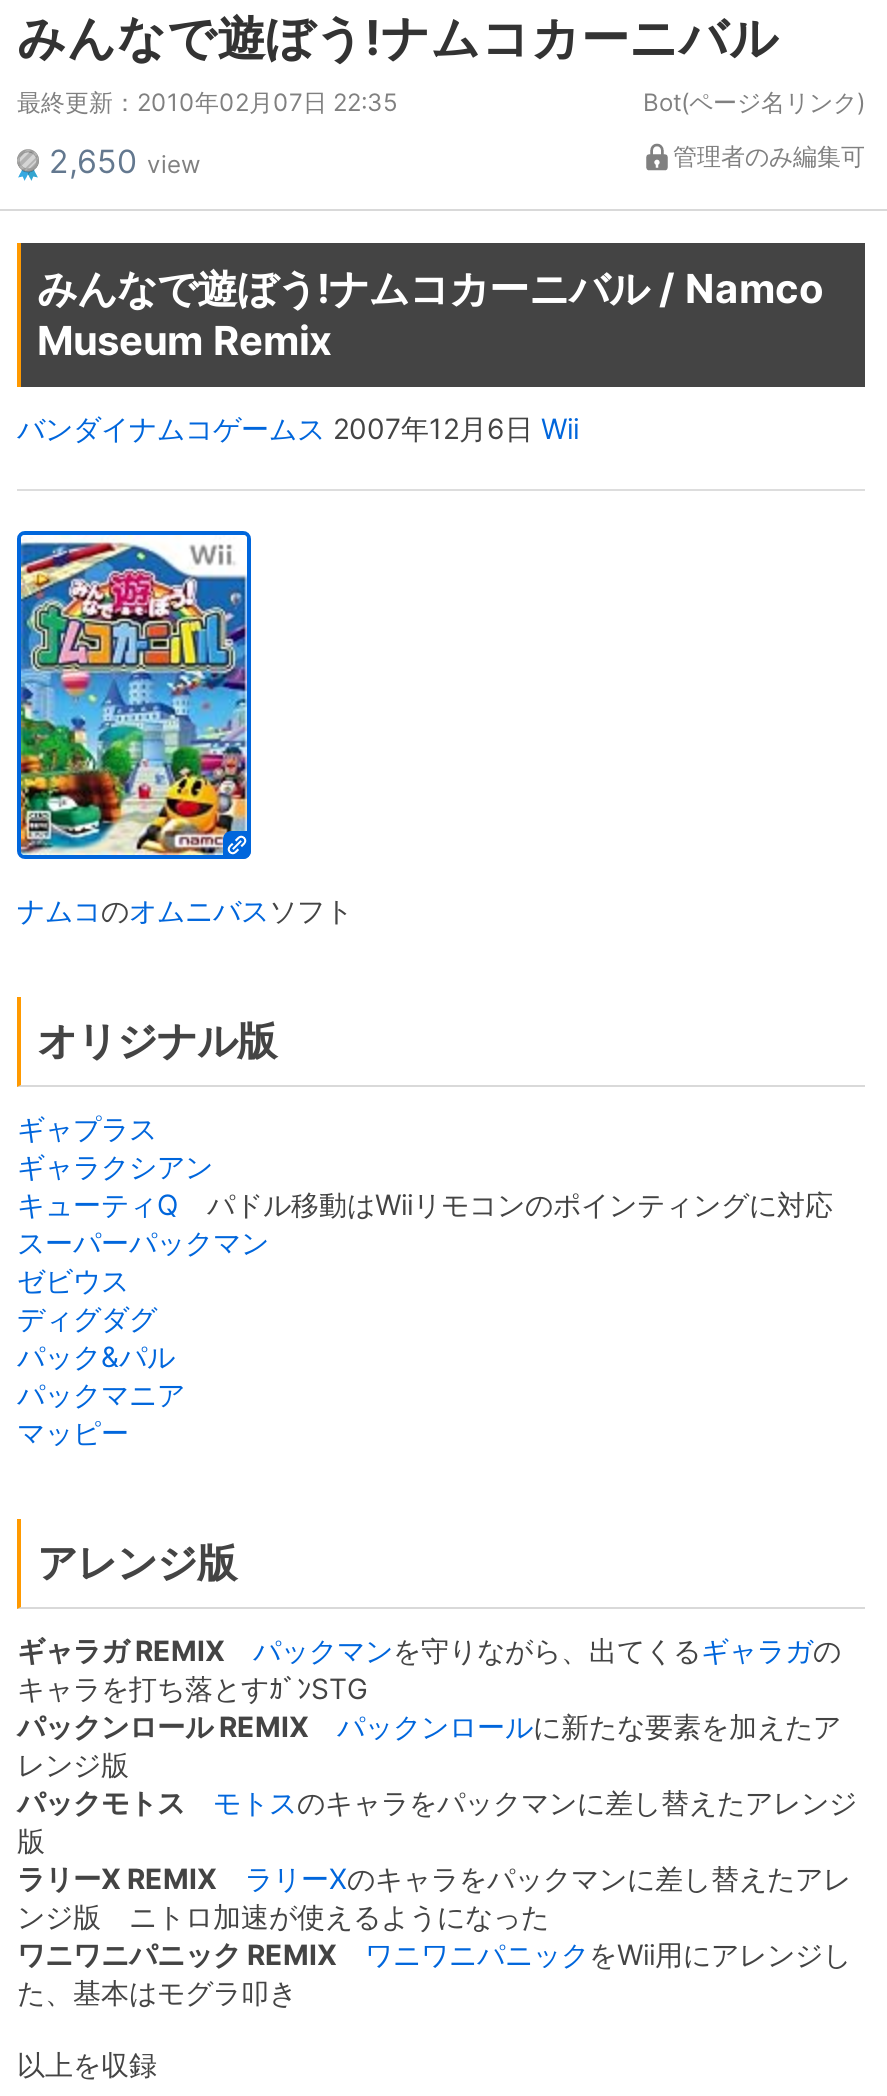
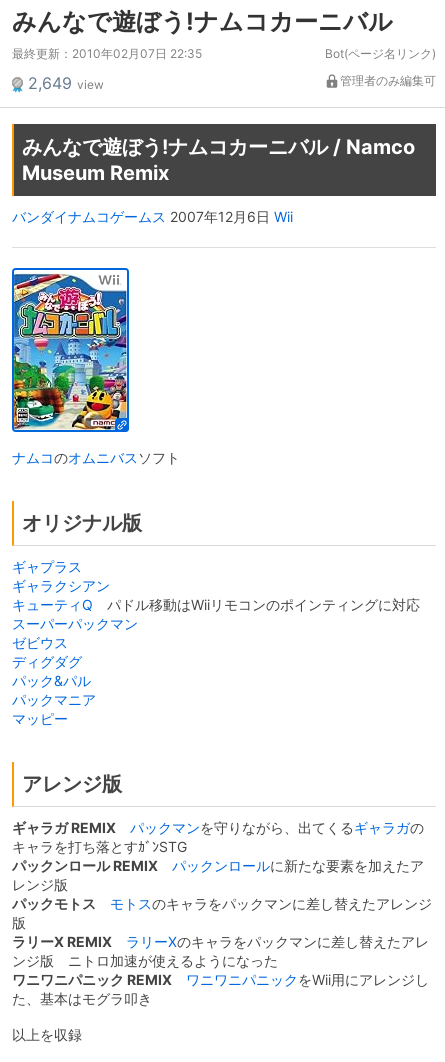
[49,141,201,181] 2,650 view -> [28,73,104,93] 2,649 view

